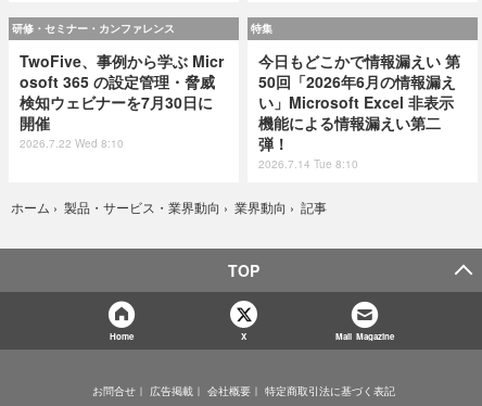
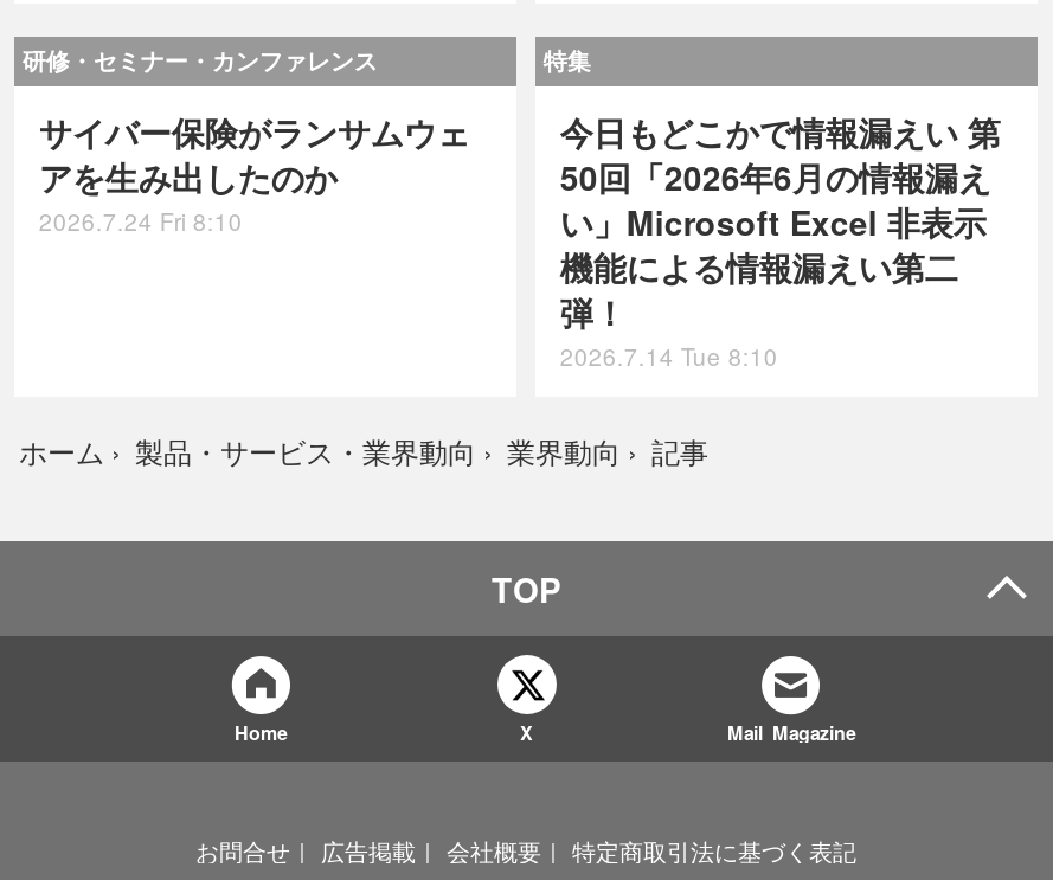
[20,50,224,151] TwoFive、事例から学ぶ Micr | osoft 365 の設定管理・脅威 | 検知ウェビナーを7月30日に | 開催 | 2026.7.22 Wed 8:10 -> [39,108,470,239] サイバー保険がランサムウェ | アを生み出したのか | 2026.7.24 Fri 8:10

